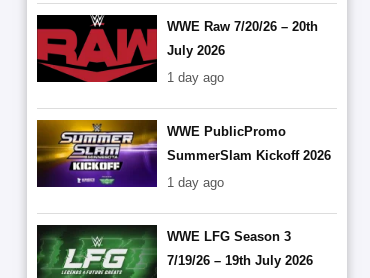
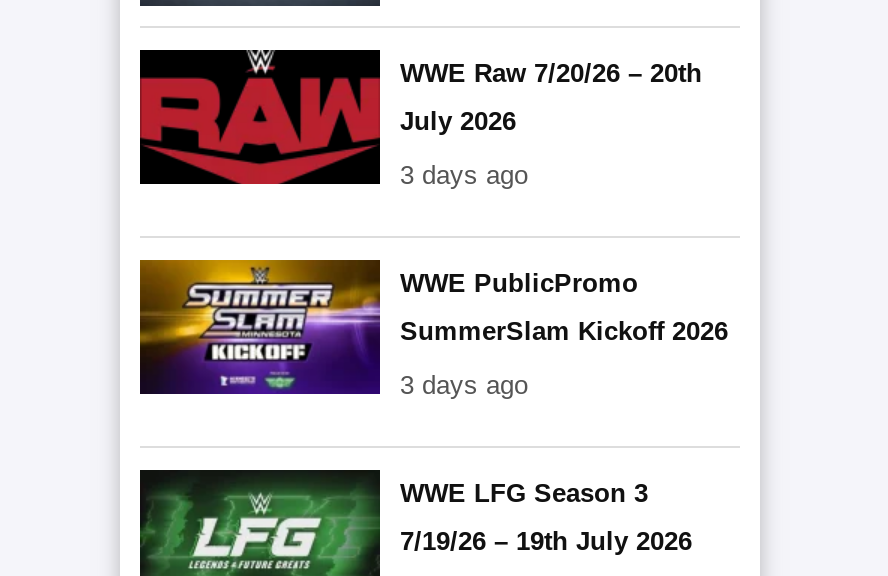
[167,70,224,85] 1 day ago -> [400,160,528,190] 3 days ago
[167,175,224,190] 1 day ago -> [400,370,528,400] 3 days ago

